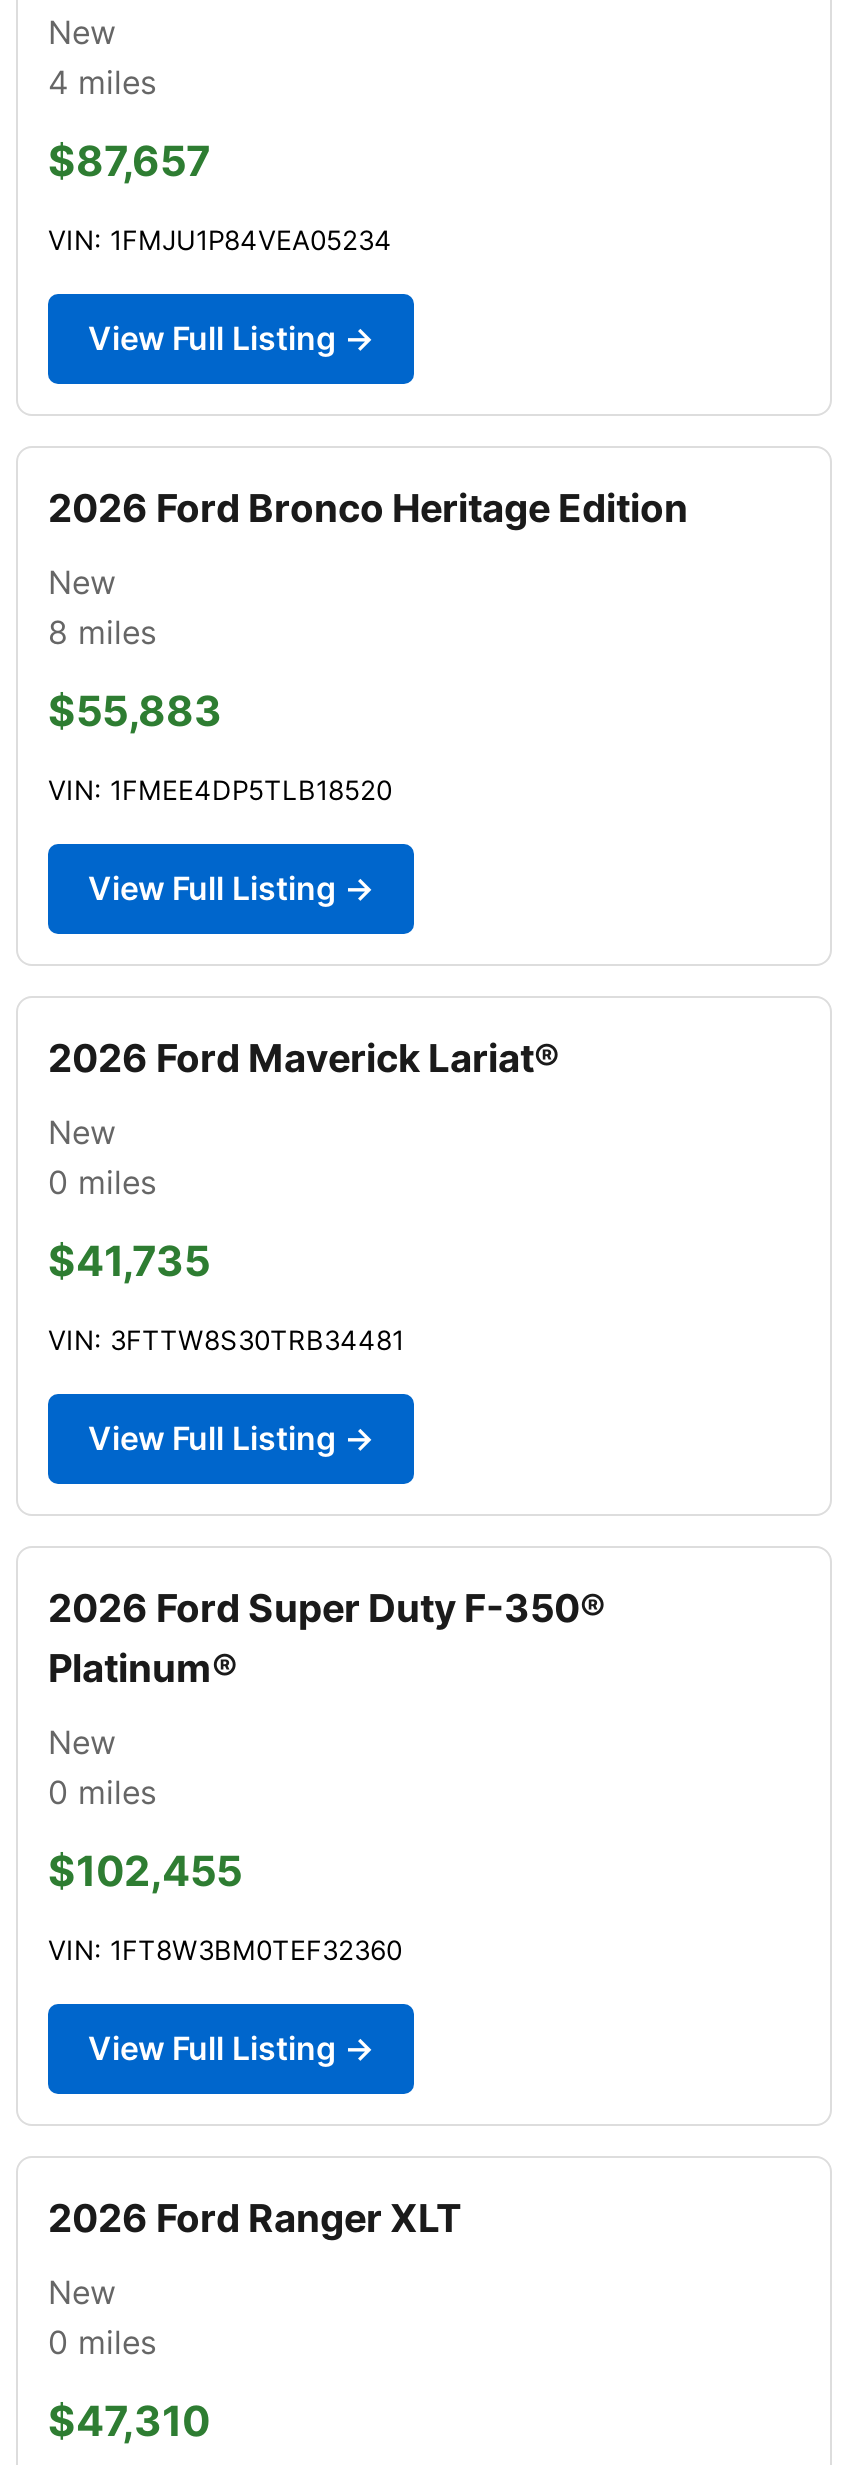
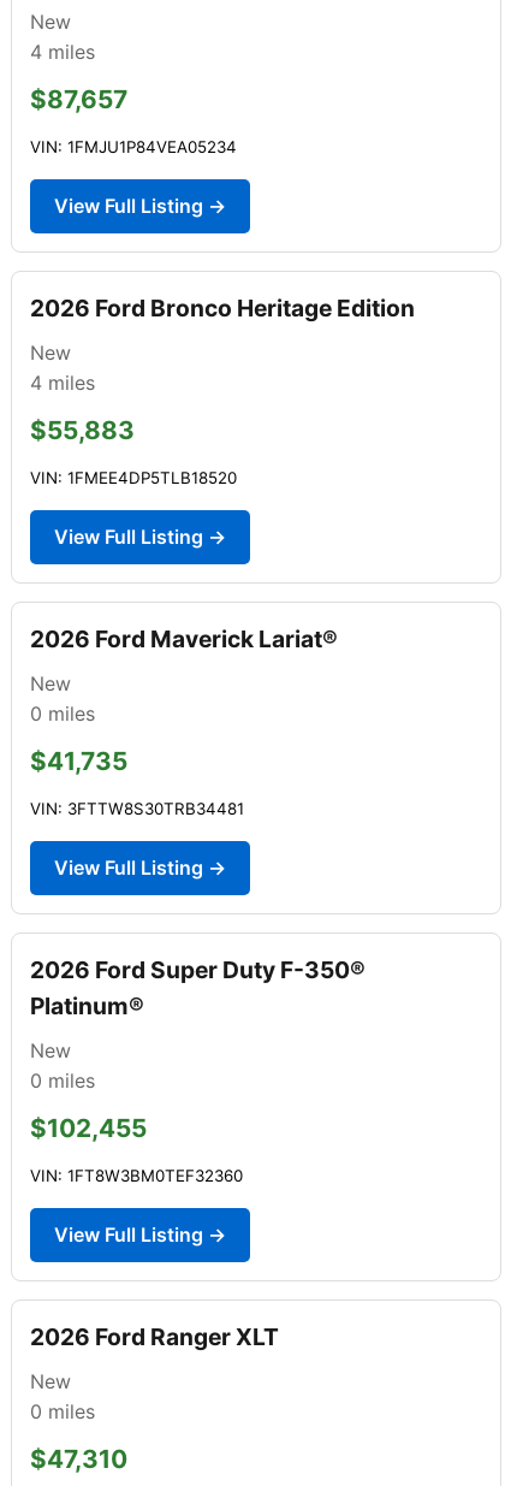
[48,612,156,652] 8 miles -> [30,370,95,395] 4 miles

